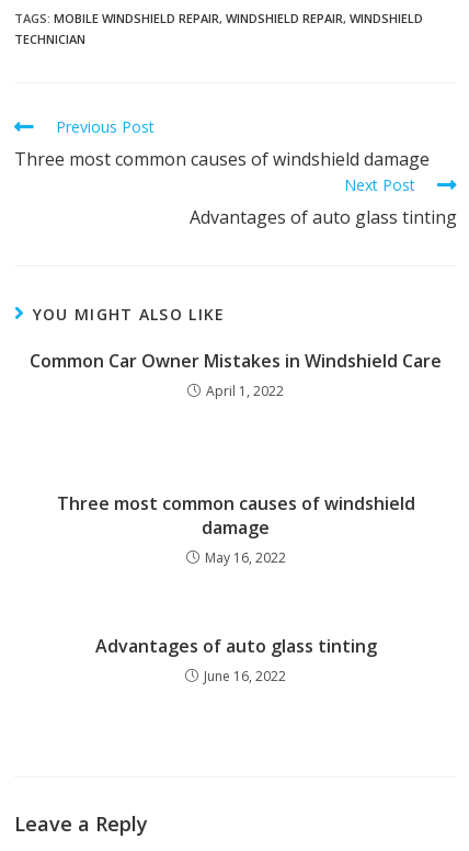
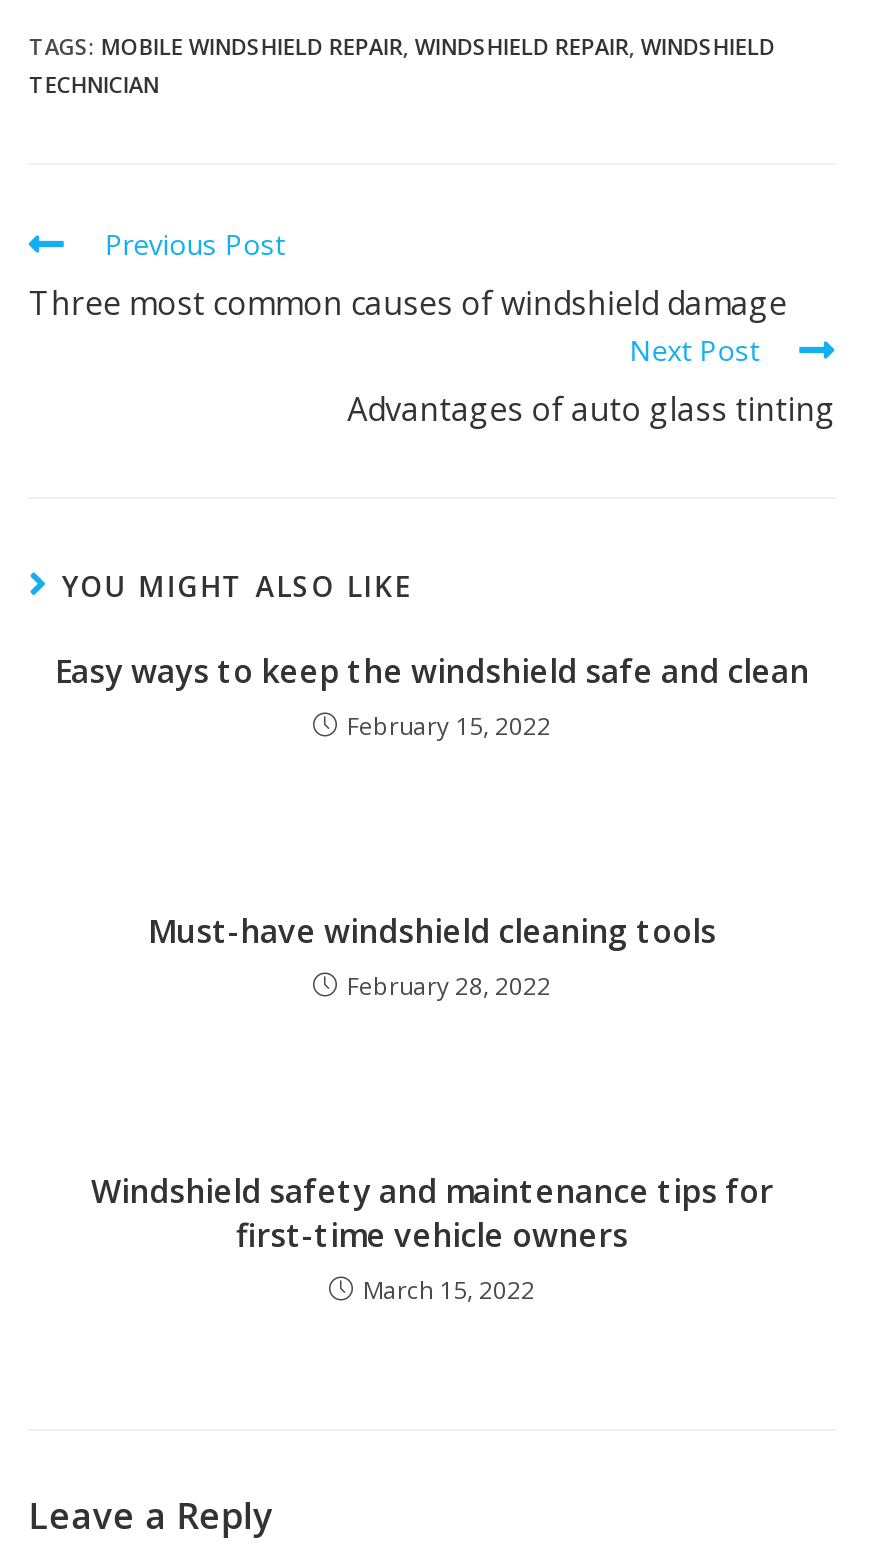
[30,349,442,400] Common Car Owner Mistakes in Windshield Care | April 1, 2022 -> [55,649,809,743] Easy ways to keep the windshield safe and clean | February 15, 2022
[56,491,415,567] Three most common causes of windshield | damage | May 16, 2022 -> [148,909,716,1003] Must-have windshield cleaning tools | February 28, 2022
[95,634,376,685] Advantages of auto glass tinting | June 16, 2022 -> [91,1169,773,1307] Windshield safety and maintenance tips for | first-time vehicle owners | March 15, 2022

